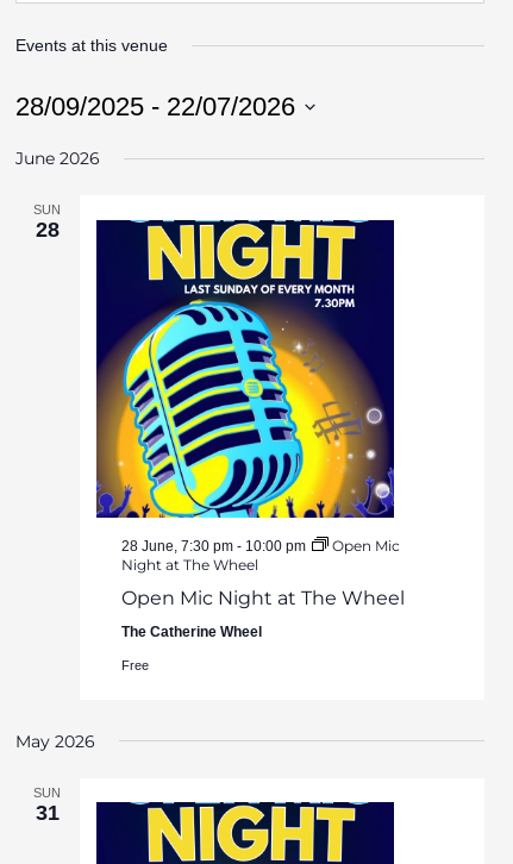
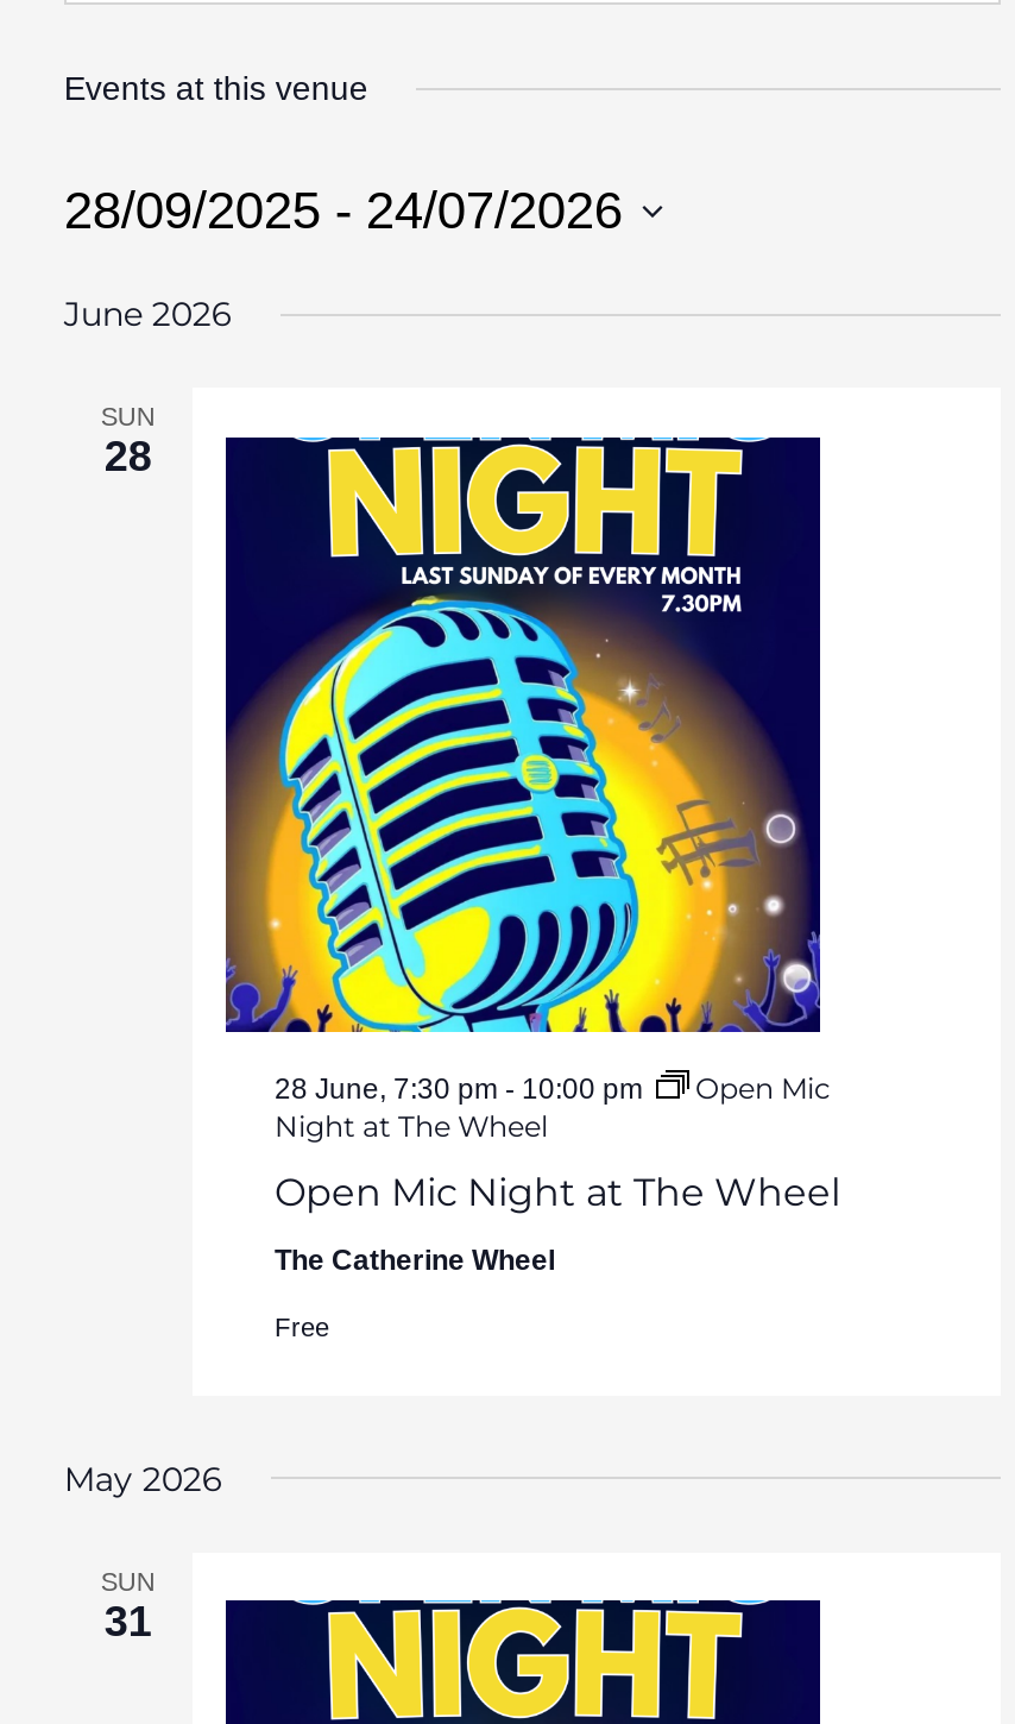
[15,92,295,122] 28/09/2025 - 22/07/2026 -> [64,182,623,241] 28/09/2025 - 24/07/2026

